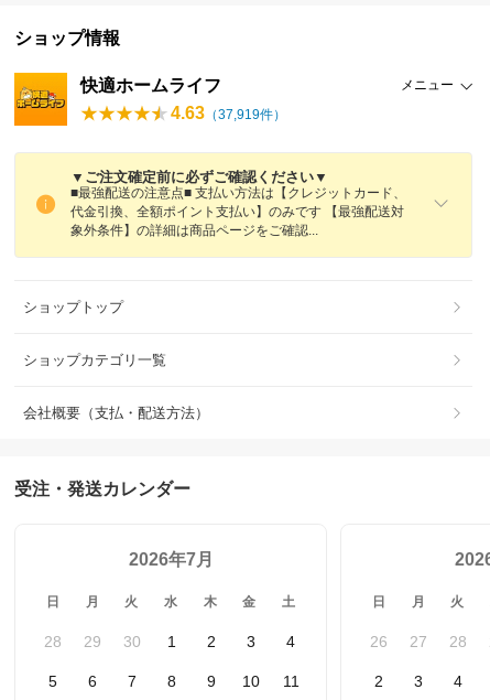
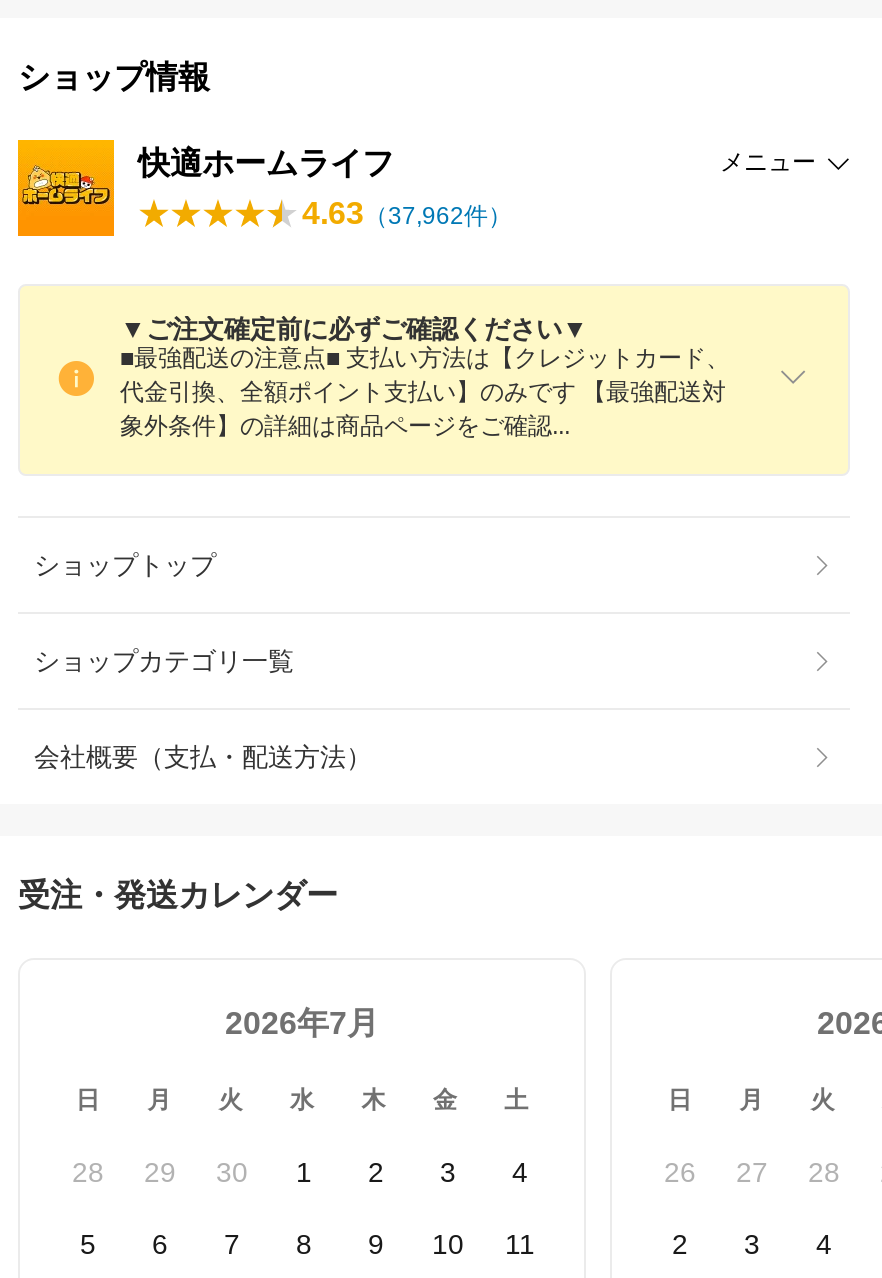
[171,104,286,122] 4.63（37,919件） -> [302,196,512,230] 4.63（37,962件）

